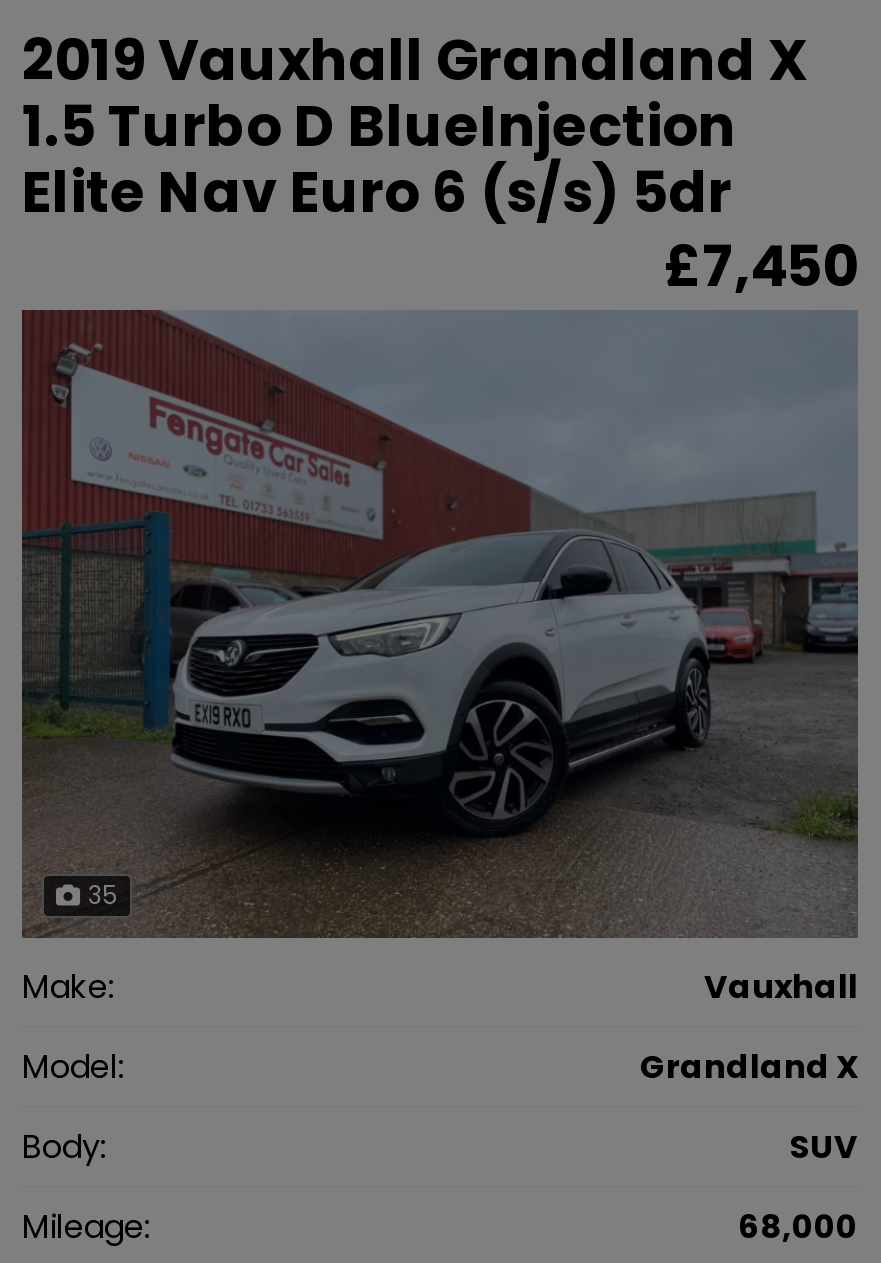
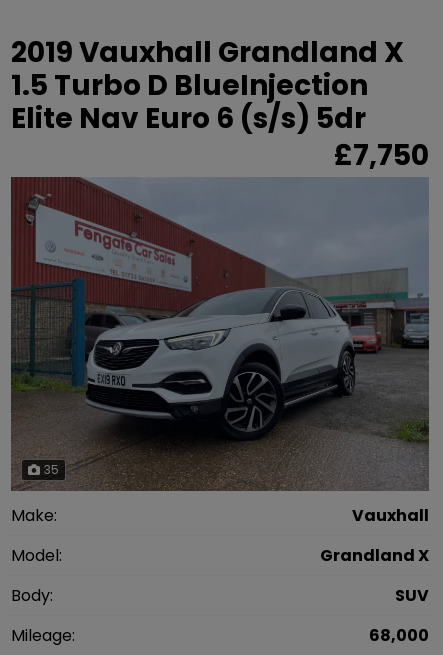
[664,228,858,306] £7,450 -> [334,136,429,175] £7,750

